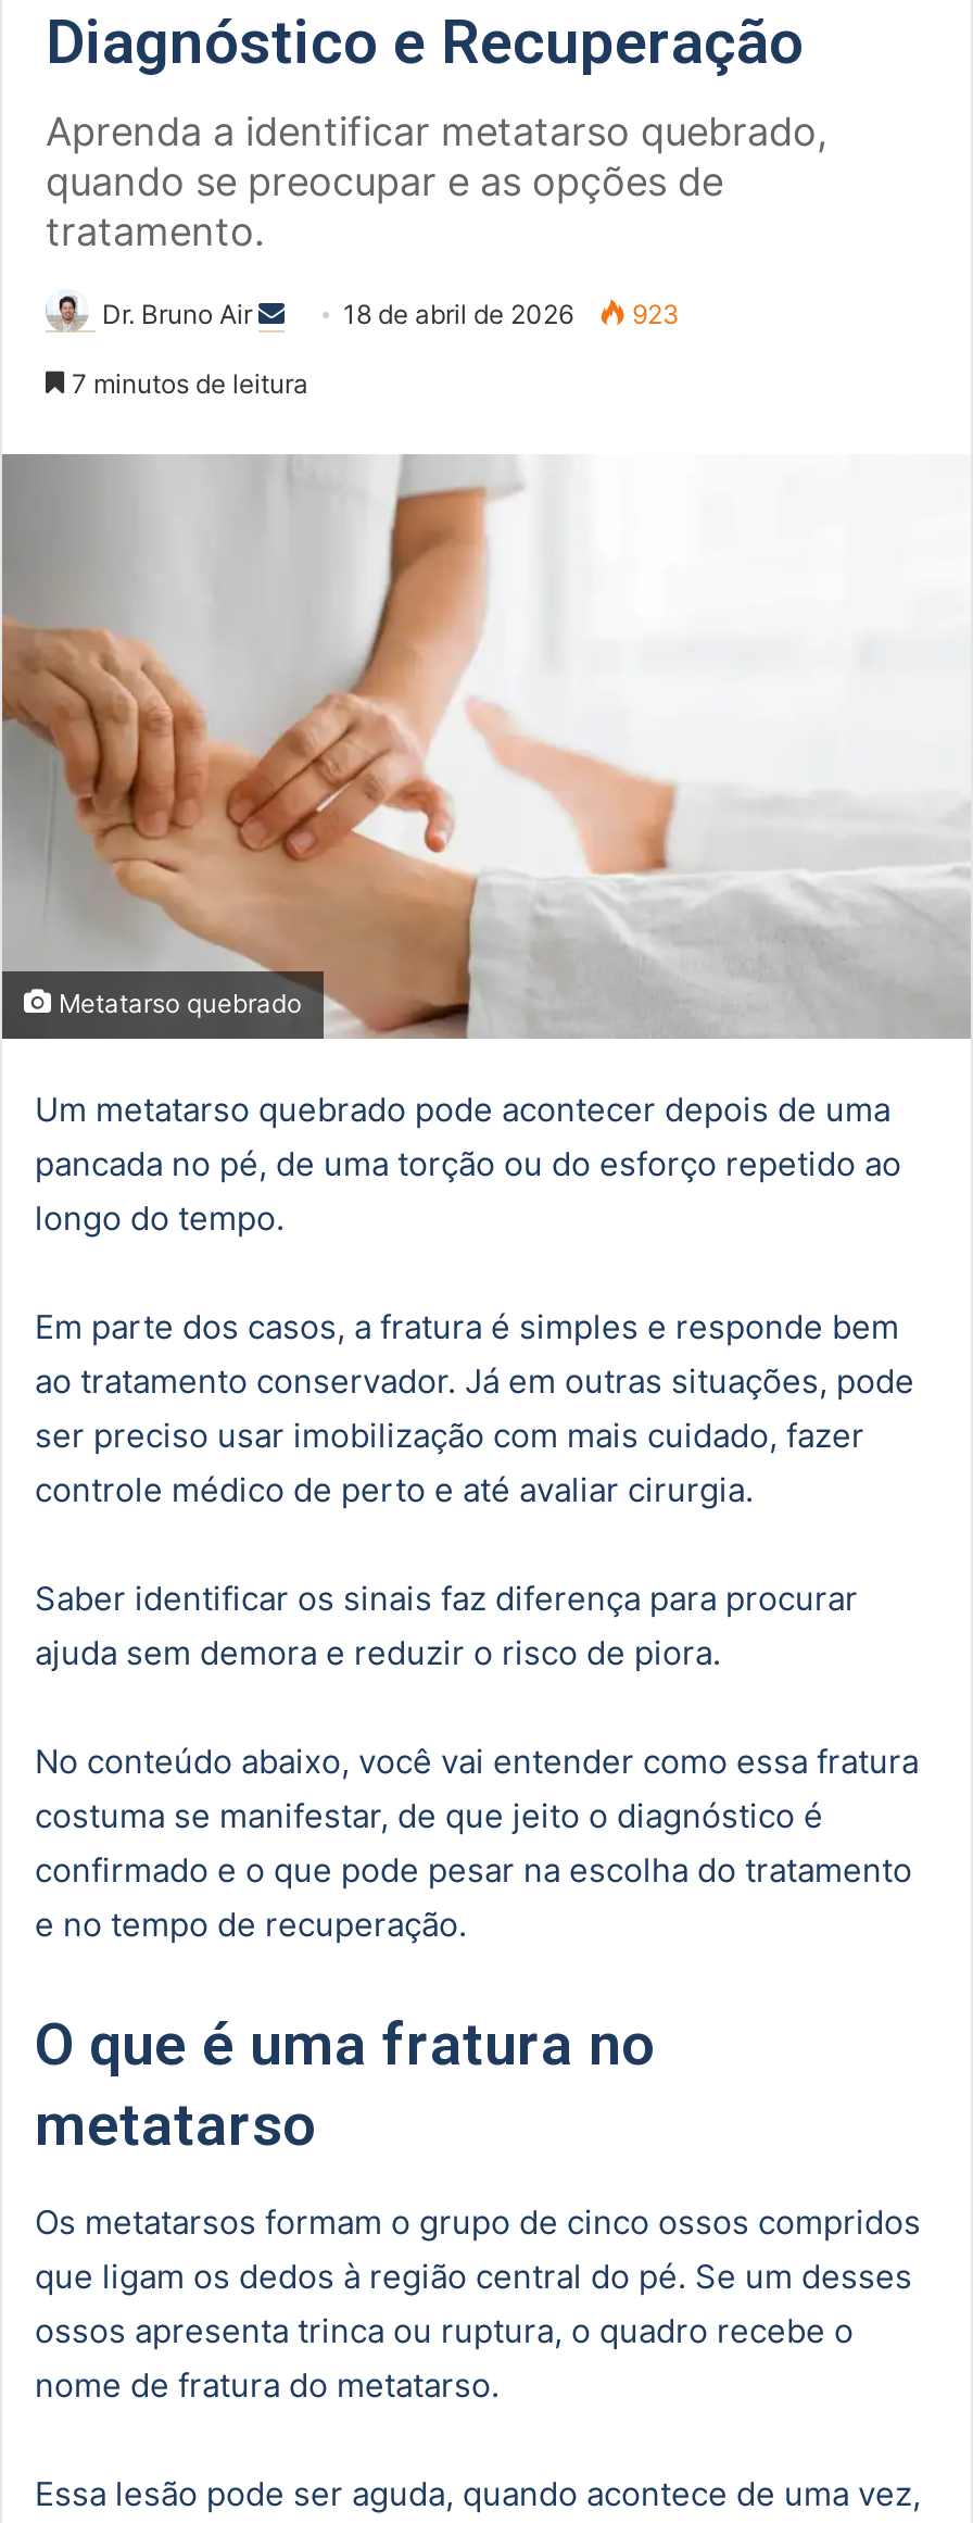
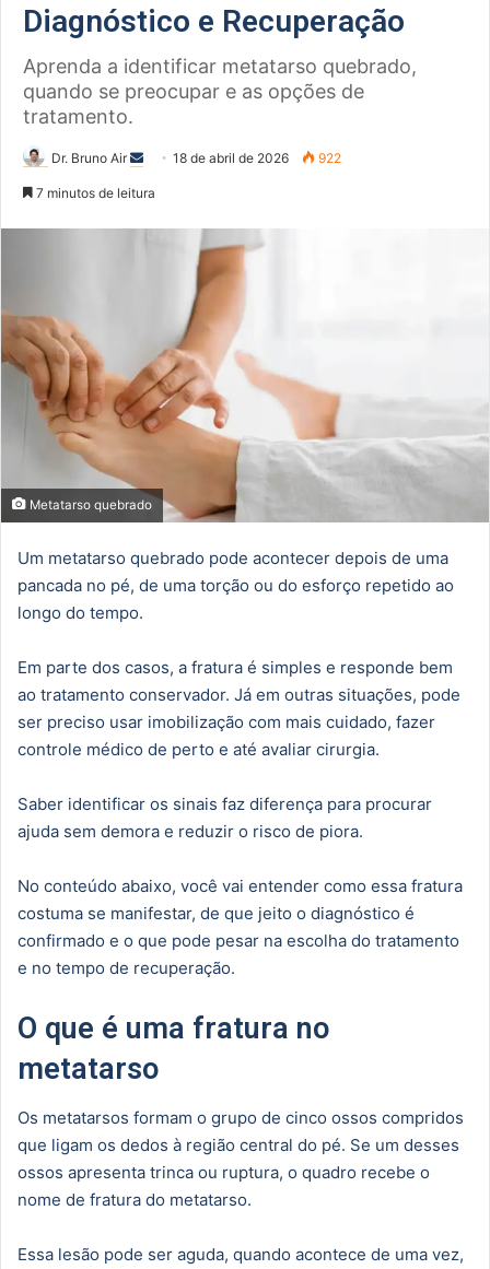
[625,298,680,330] 923 -> [315,150,341,166] 922

